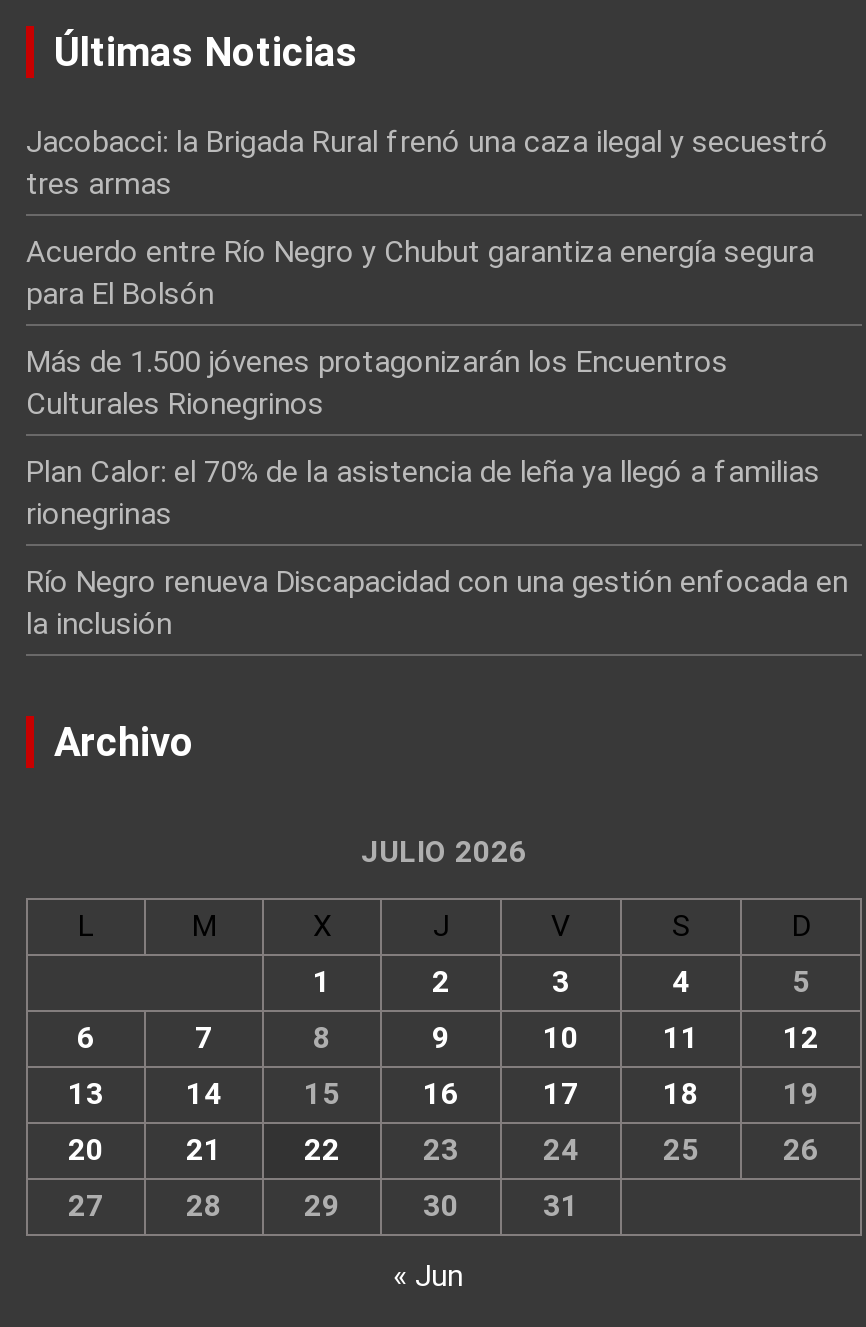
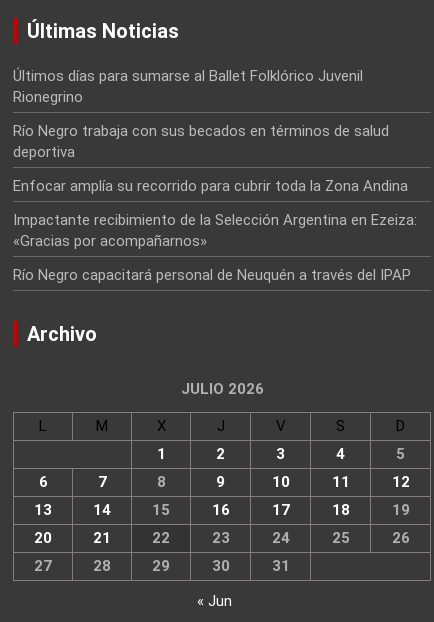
[26,124,828,202] Jacobacci: la Brigada Rural frenó una caza ilegal y secuestró | tres armas -> [13,67,363,106] Últimos días para sumarse al Ballet Folklórico Juvenil | Rionegrino
[26,234,814,312] Acuerdo entre Río Negro y Chubut garantiza energía segura | para El Bolsón -> [13,122,389,161] Río Negro trabaja con sus becados en términos de salud | deportiva
[26,344,728,422] Más de 1.500 jóvenes protagonizarán los Encuentros | Culturales Rionegrinos -> [13,177,408,195] Enfocar amplía su recorrido para cubrir toda la Zona Andina
[26,454,820,532] Plan Calor: el 70% de la asistencia de leña ya llegó a familias | rionegrinas -> [13,211,417,250] Impactante recibimiento de la Selección Argentina en Ezeiza: | «Gracias por acompañarnos»
[26,564,848,642] Río Negro renueva Discapacidad con una gestión enfocada en | la inclusión -> [13,266,411,284] Río Negro capacitará personal de Neuquén a través del IPAP

